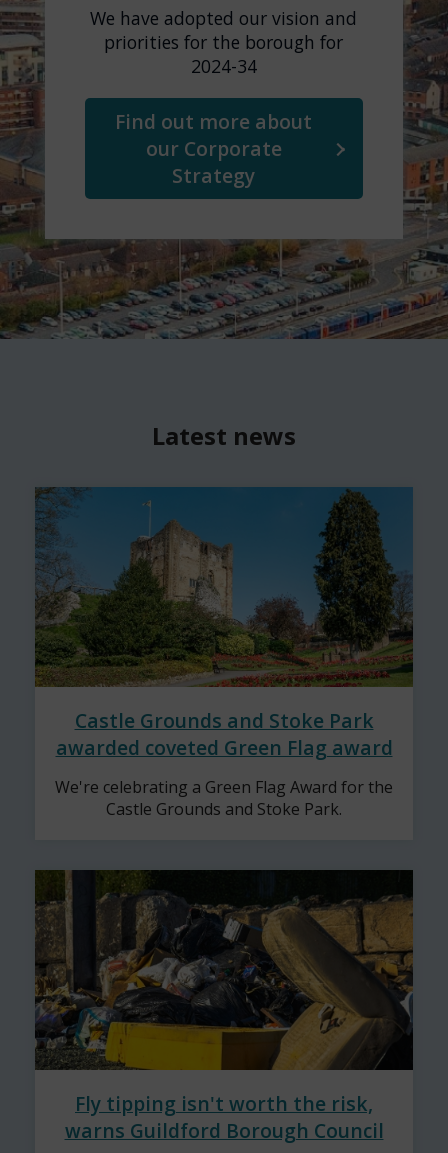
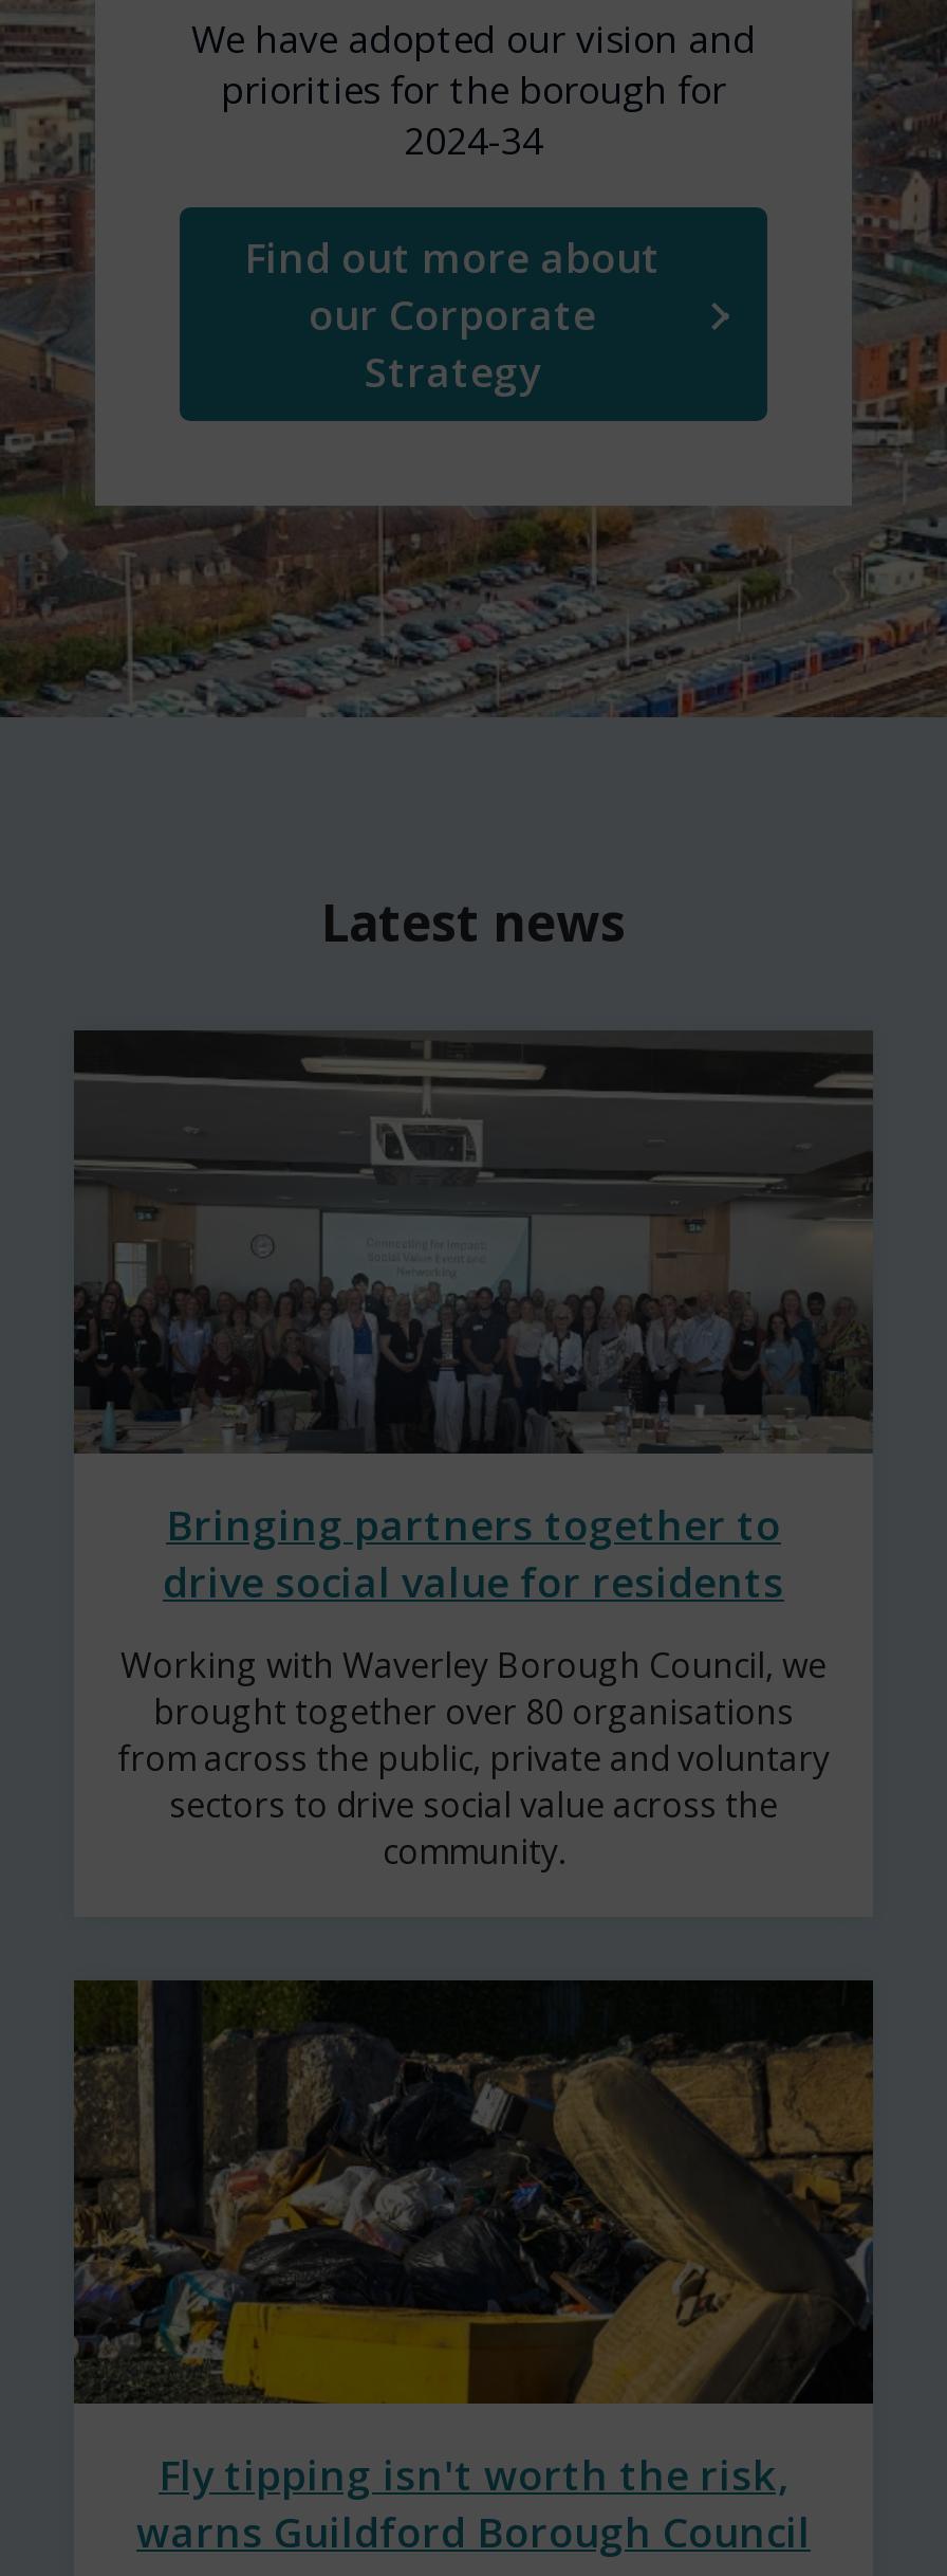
[35,486,413,761] [image] | Castle Grounds and Stoke Park | awarded coveted Green Flag award -> [74,1028,875,1610] [image] | Bringing partners together to | drive social value for residents
[55,776,393,820] We're celebrating a Green Flag Award for the | Castle Grounds and Stoke Park. -> [117,1642,830,1875] Working with Waverley Borough Council, we | brought together over 80 organisations | from across the public, private and voluntary | sectors to drive social value across the | community.

